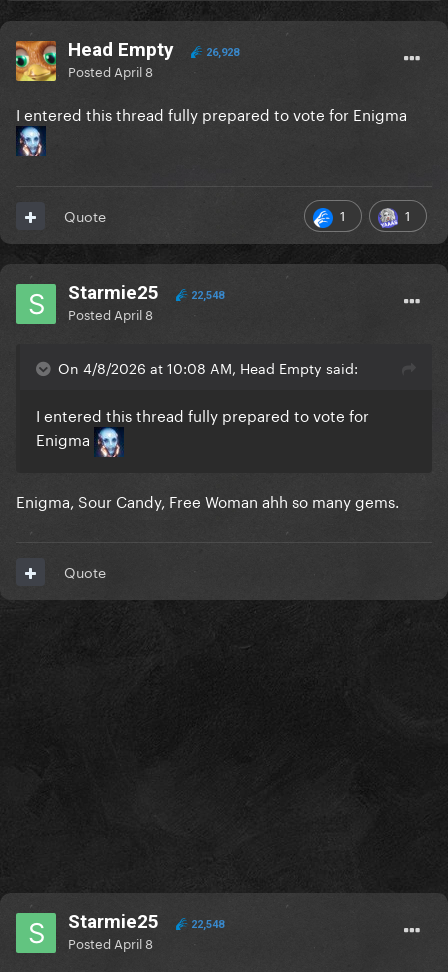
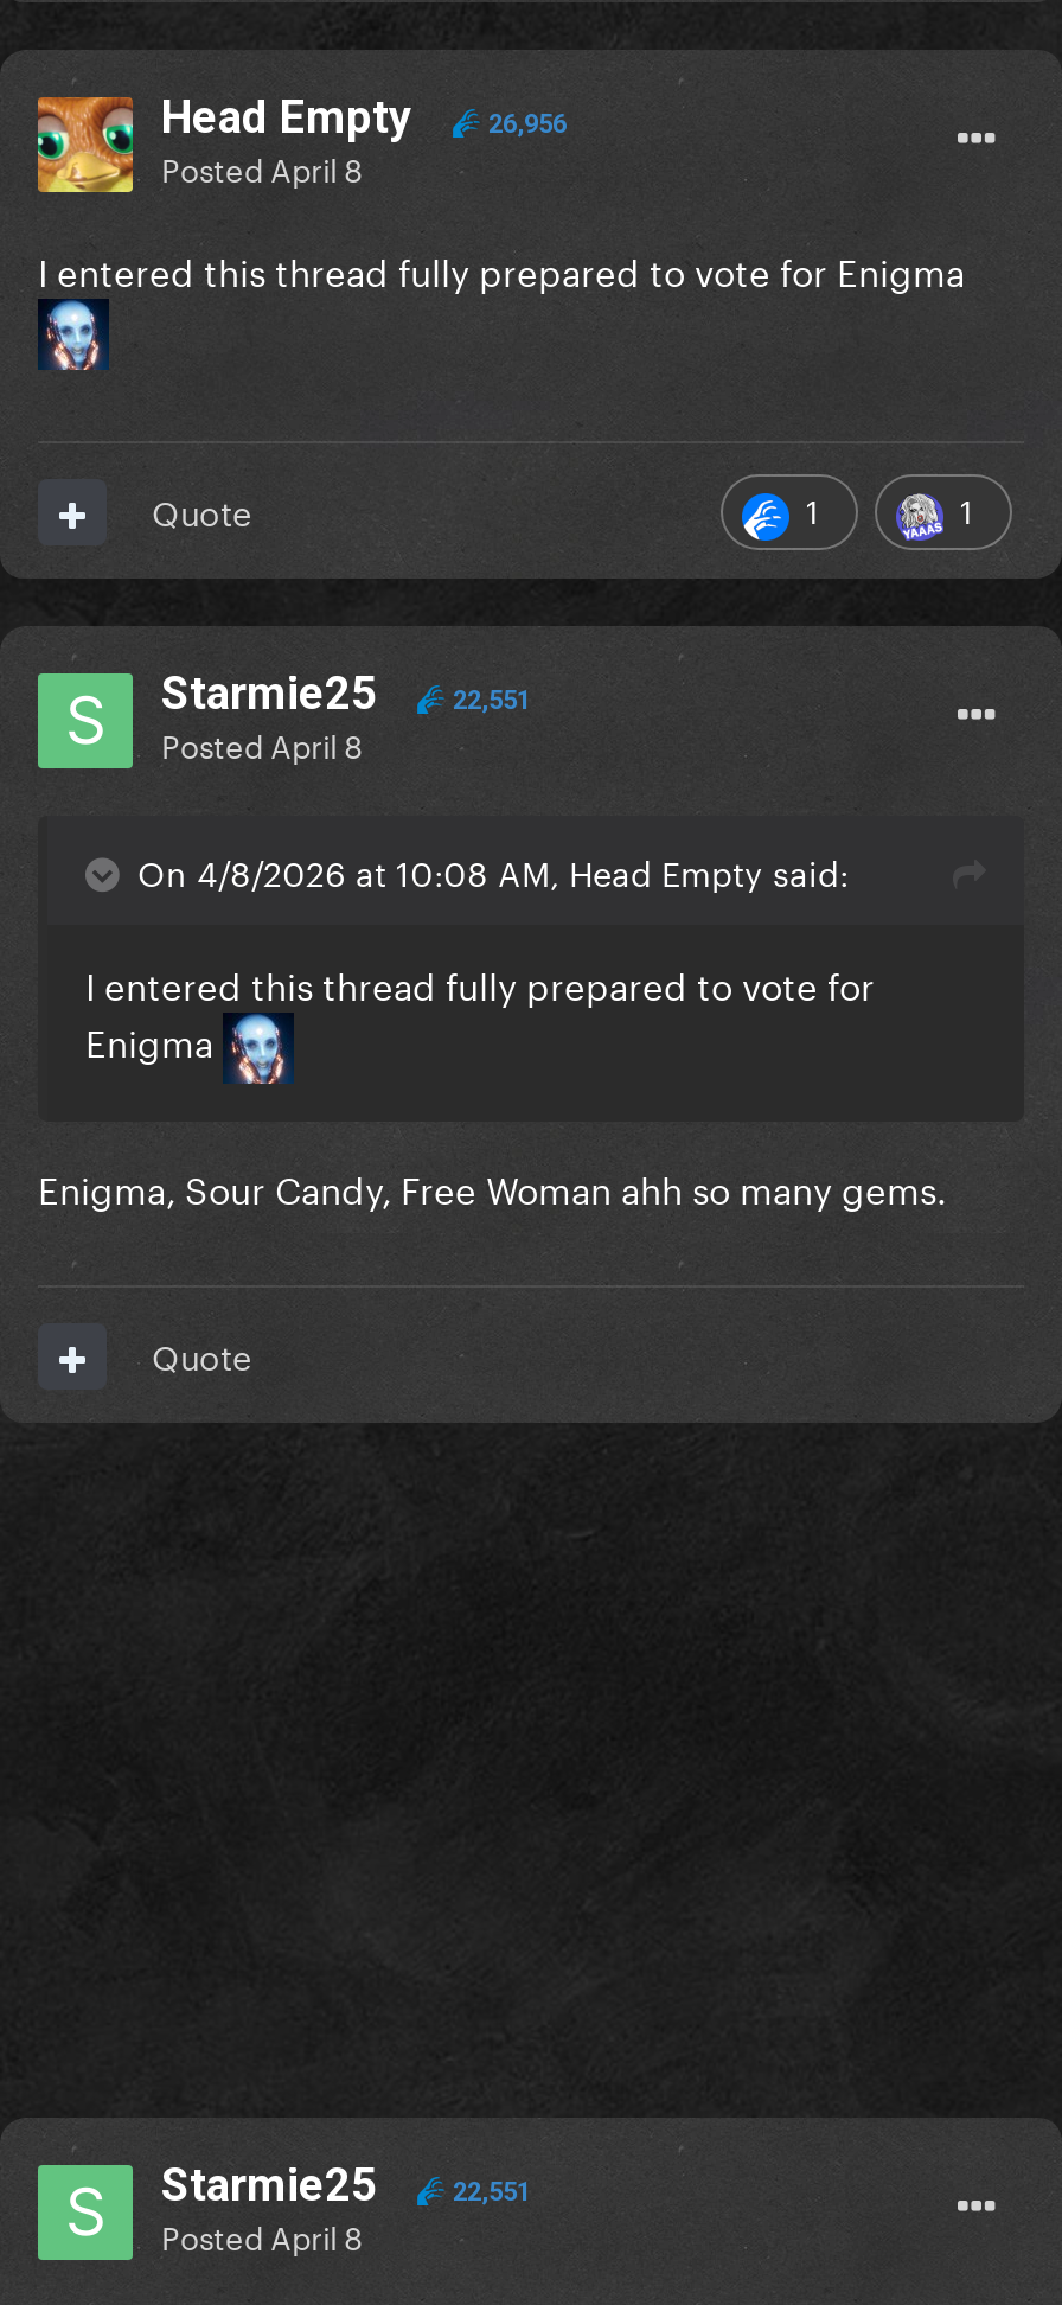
[203,46,239,59] 26,928 -> [481,110,567,141] 26,956
[188,289,224,302] 22,548 -> [446,686,531,717] 22,551
[188,918,224,931] 22,548 -> [446,2178,531,2209] 22,551

